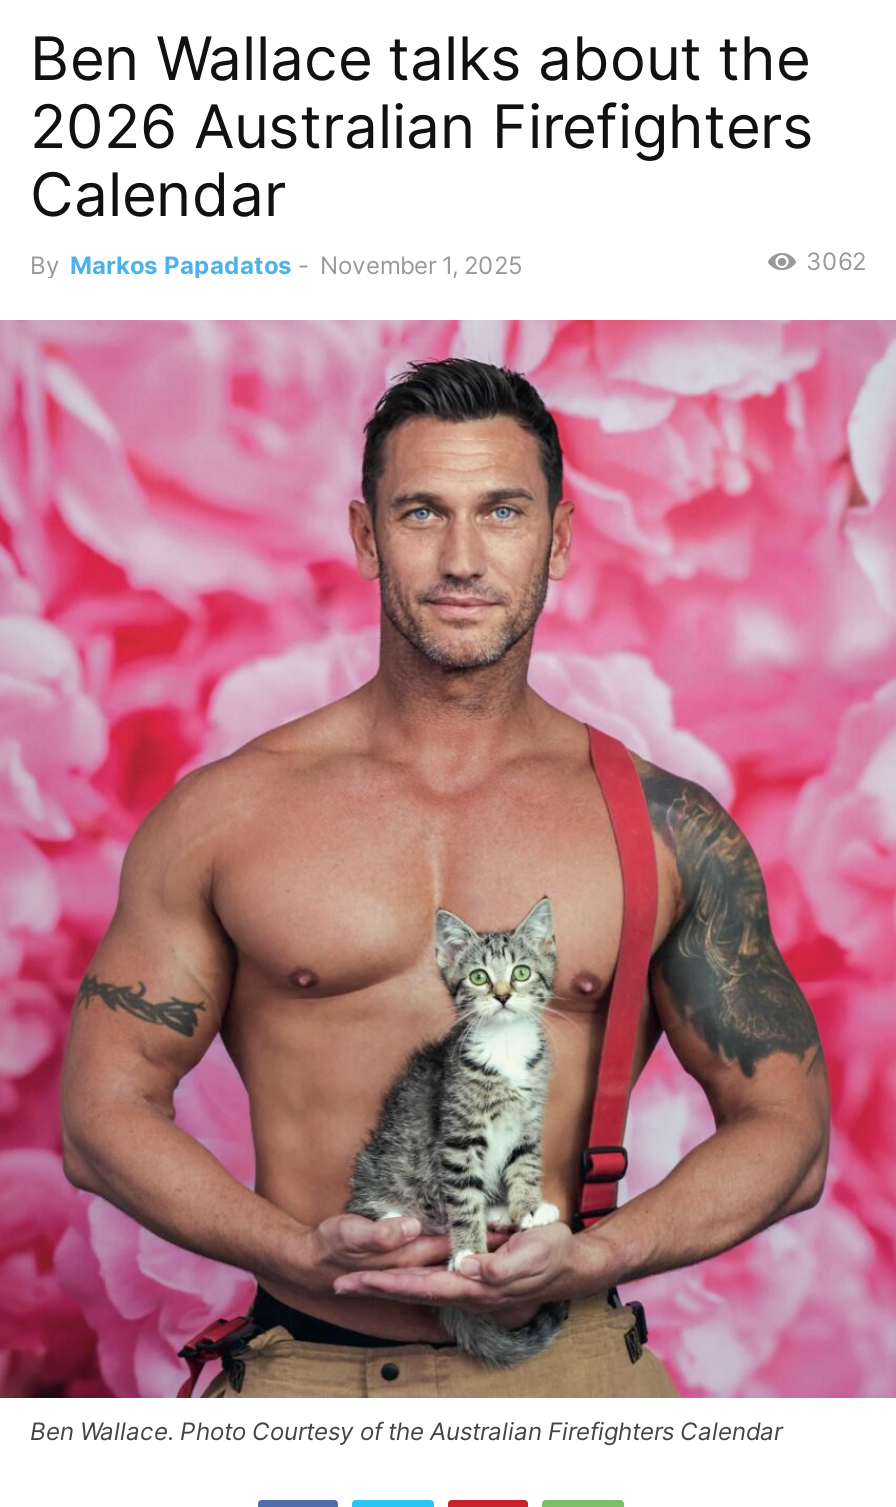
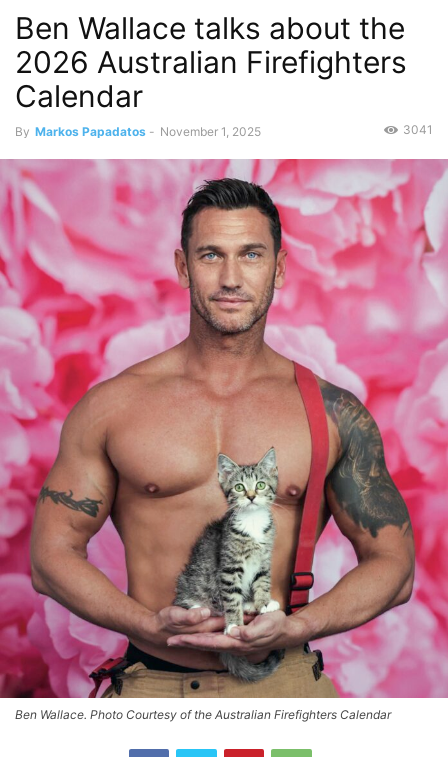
[806,246,866,276] 3062 -> [403,122,433,137] 3041

